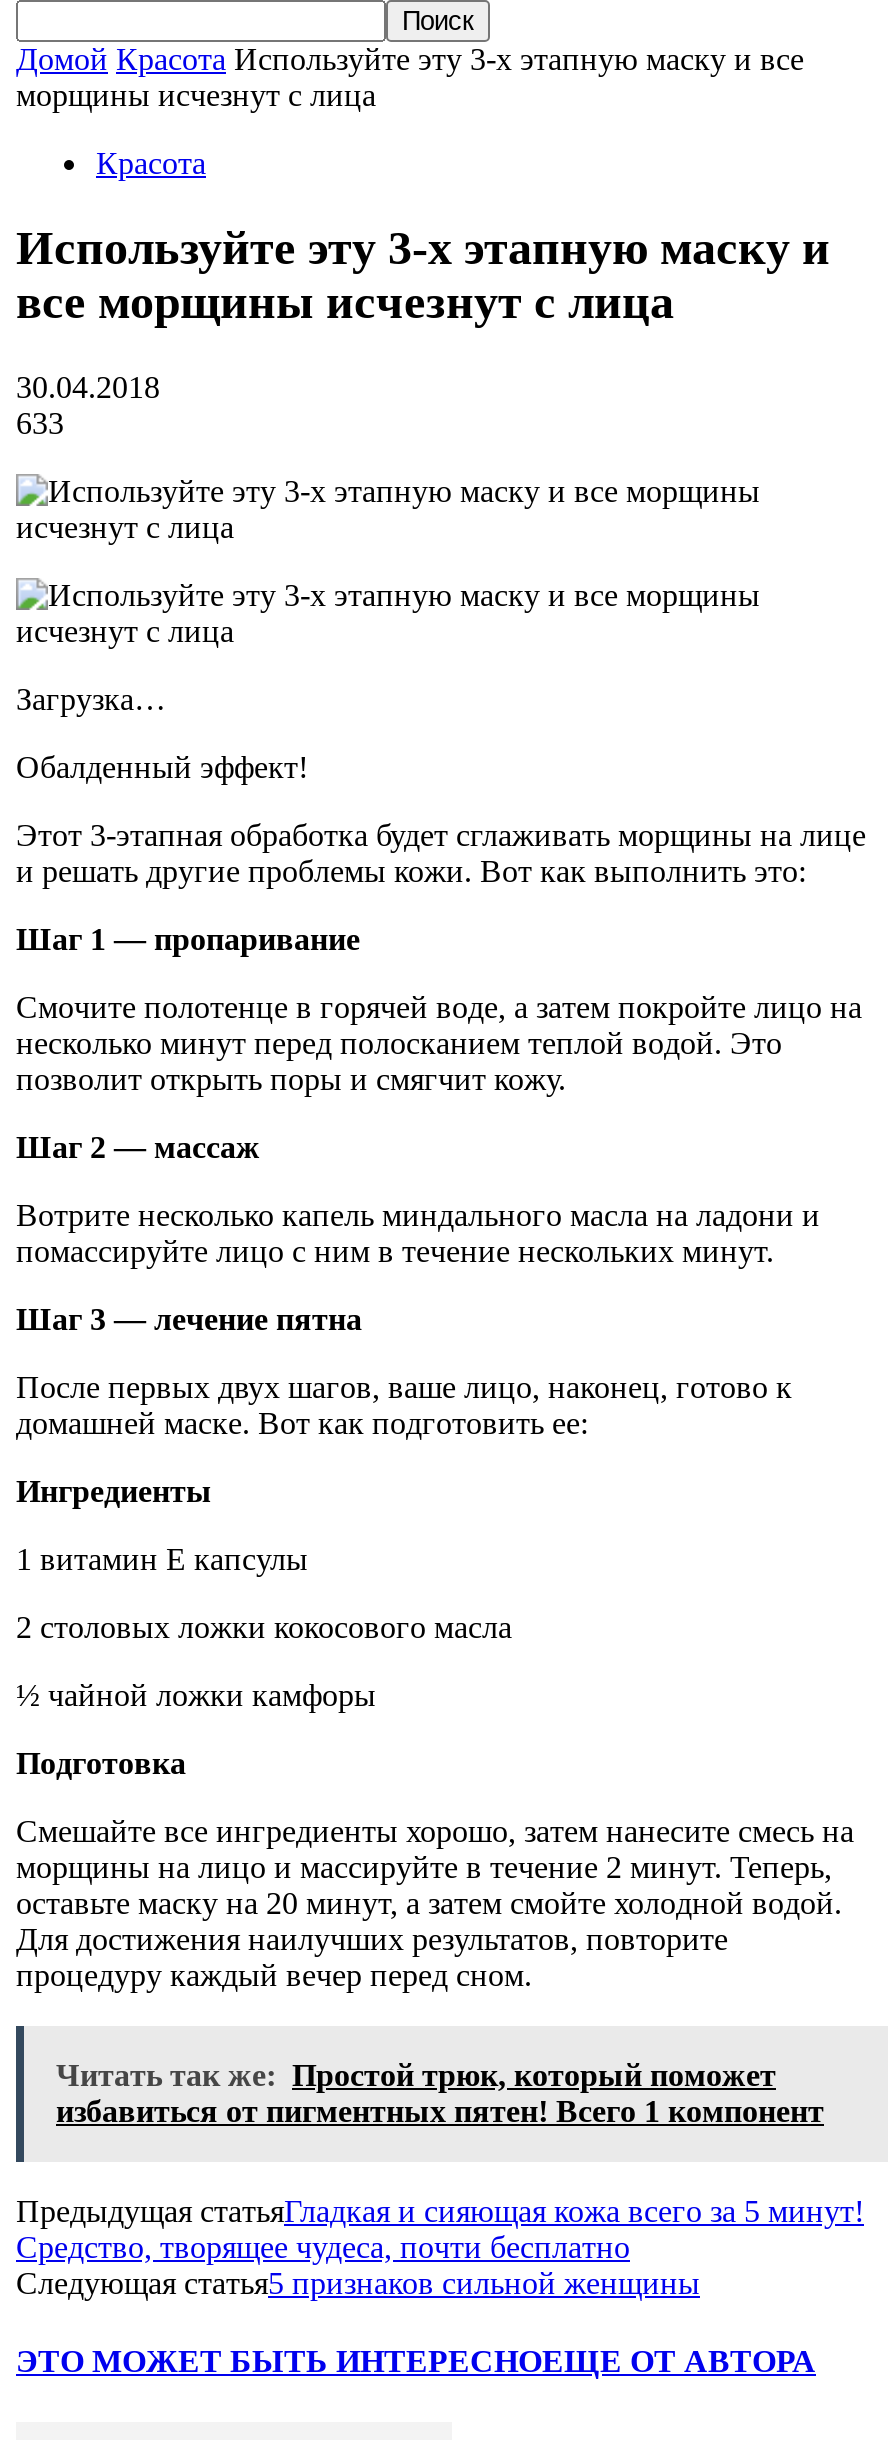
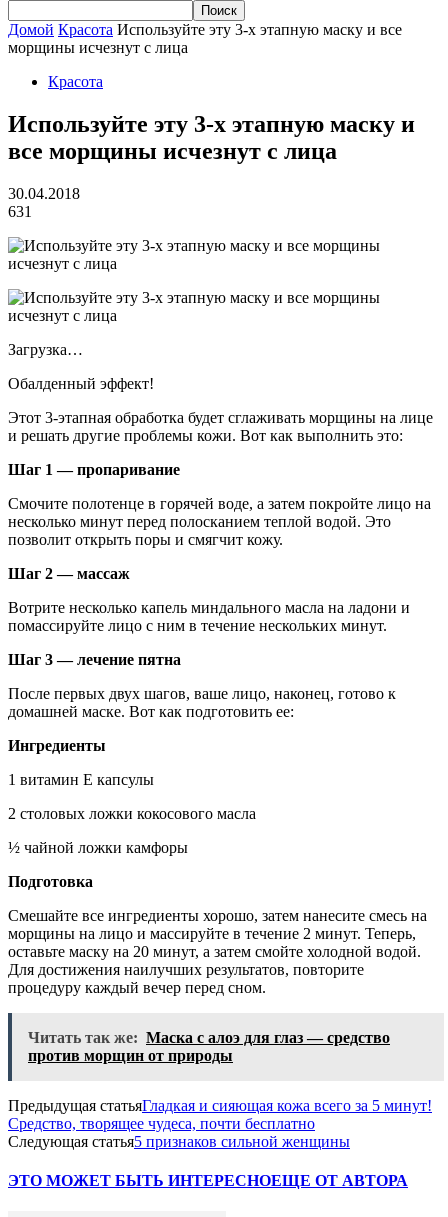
[16,406,64,440] 633 -> [8,203,32,220] 631
[56,2058,824,2128] Читать так же: Простой трюк, который поможет | избавиться от пигментных пятен! Всего 1 компонент -> [28,1029,390,1064] Читать так же: Маска с алоэ для глаз — средство | против морщин от природы

